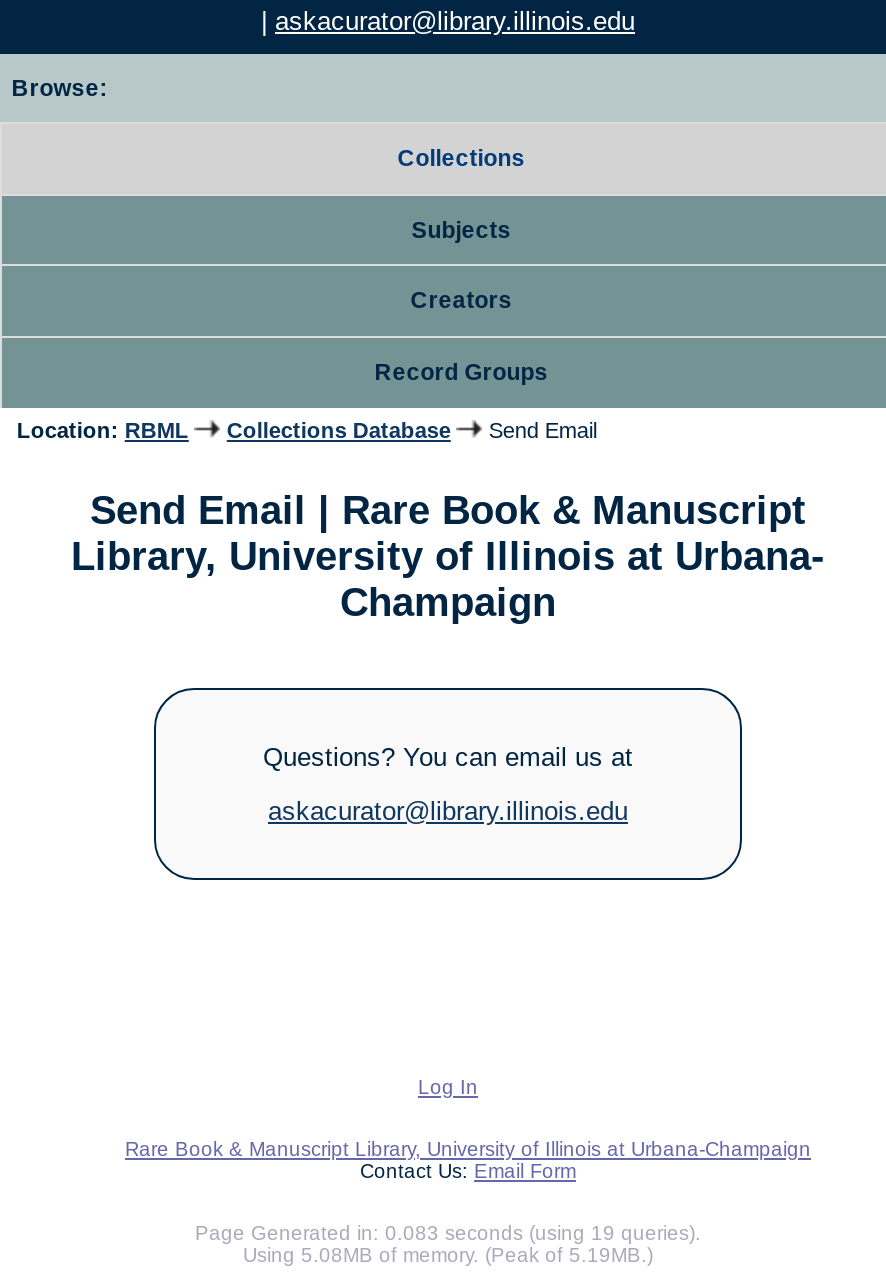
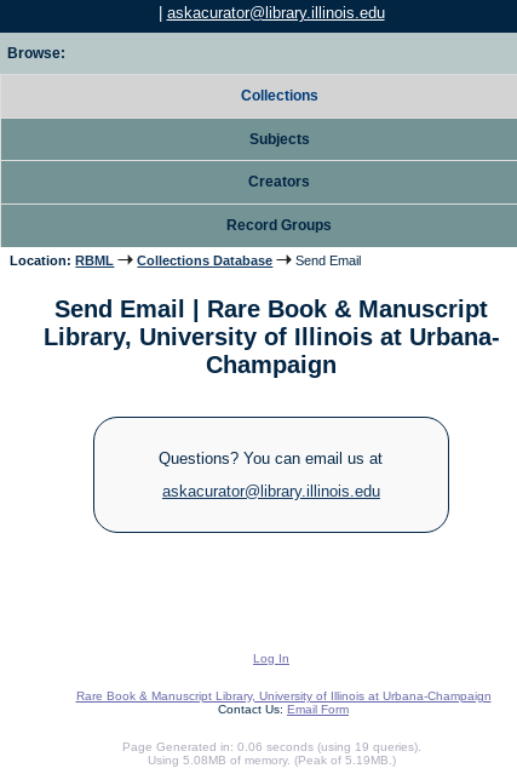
[195,1223,701,1245] Page Generated in: 0.083 seconds (using 19 queries). -> [122,741,421,754] Page Generated in: 0.06 seconds (using 19 queries).

